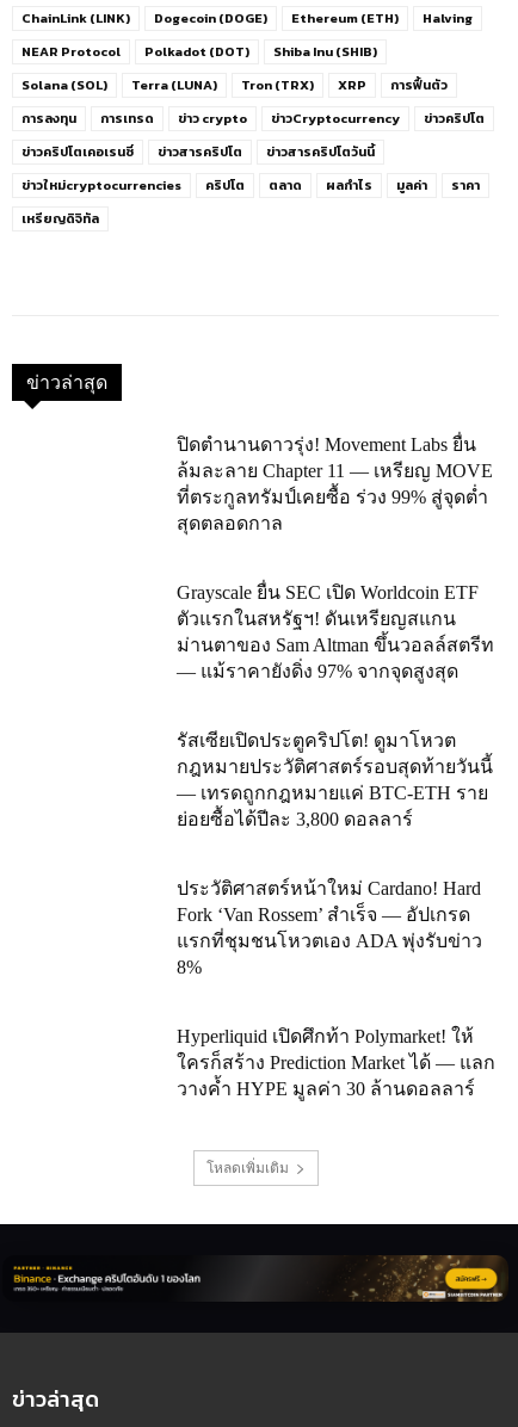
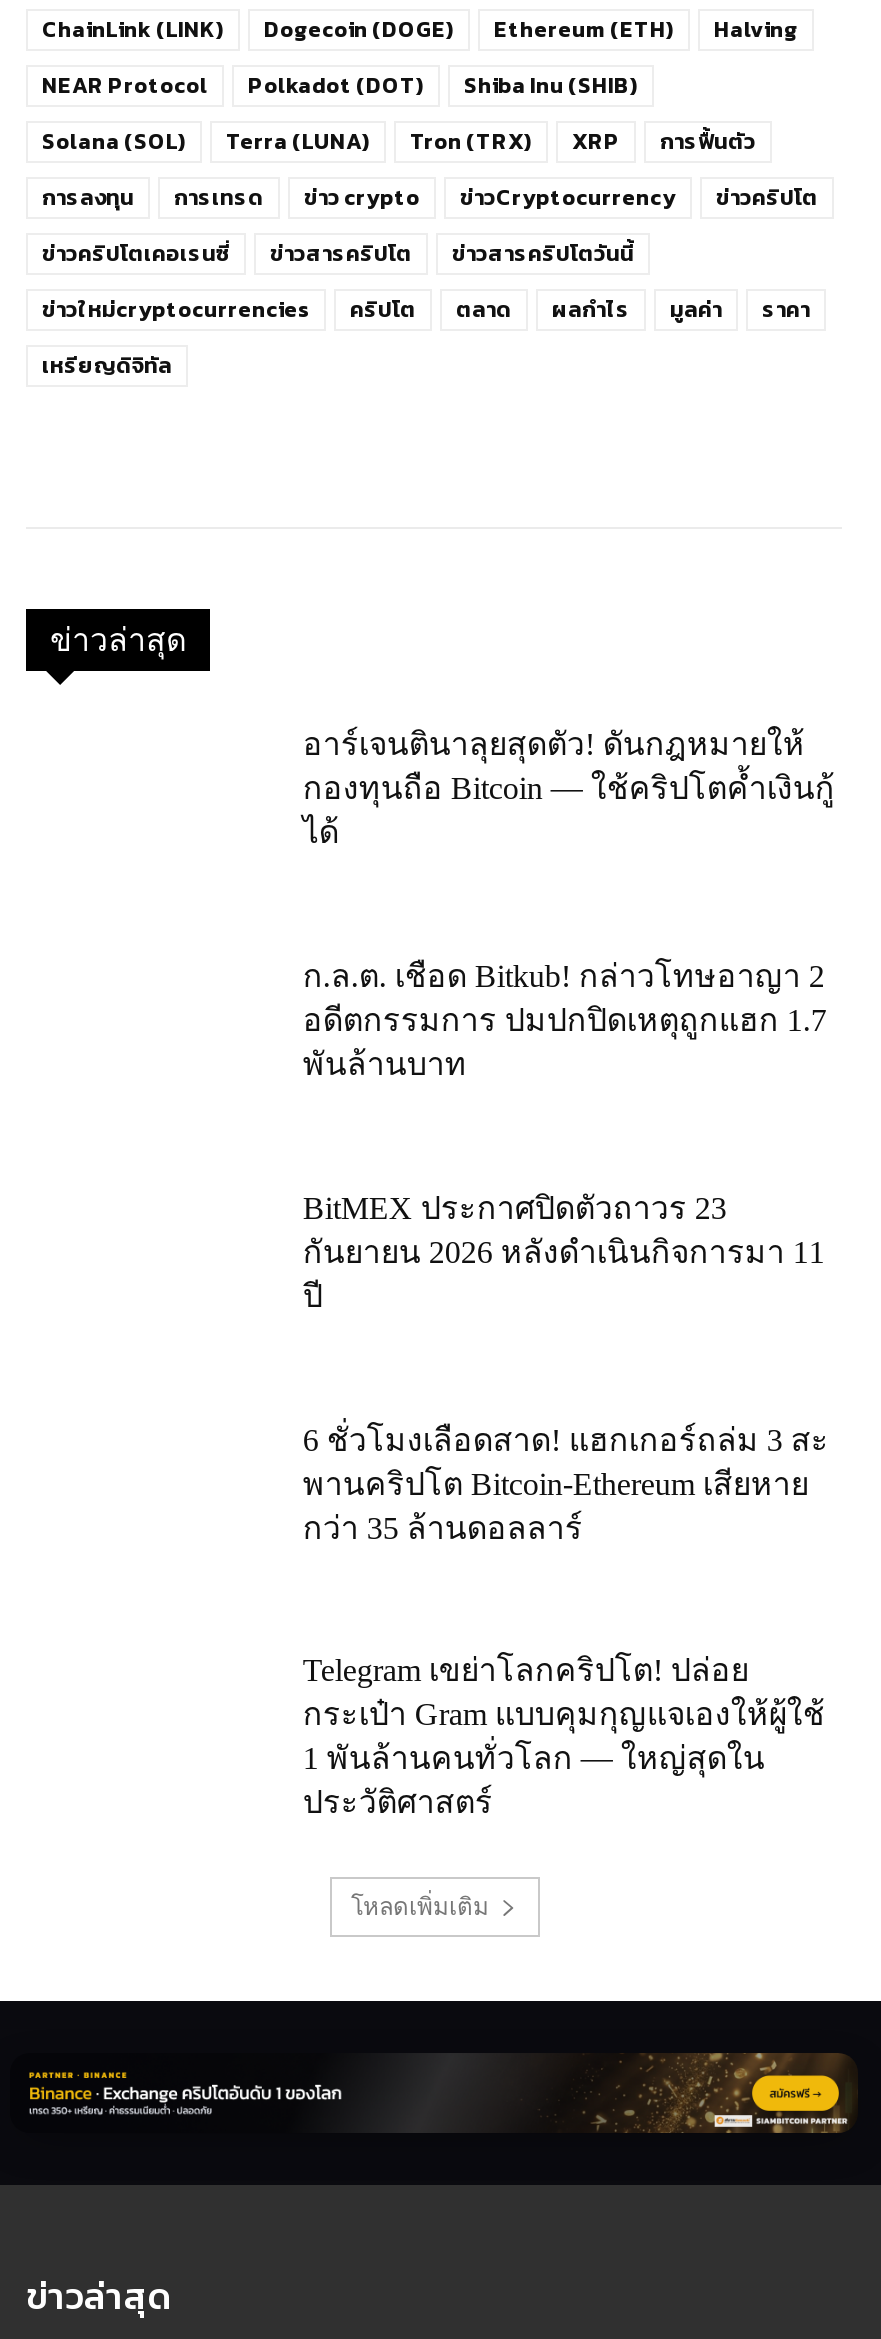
[177,435,493,534] ปิดตำนานดาวรุ่ง! Movement Labs ยื่น | ล้มละลาย Chapter 11 — เหรียญ MOVE | ที่ตระกูลทรัมป์เคยซื้อ ร่วง 99% สู่จุดต่ำ | สุดตลอดกาล -> [303,728,835,850] อาร์เจนตินาลุยสุดตัว! ดันกฎหมายให้ | กองทุนถือ Bitcoin — ใช้คริปโตค้ำเงินกู้ | ได้
[177,582,495,682] Grayscale ยื่น SEC เปิด Worldcoin ETF | ตัวแรกในสหรัฐฯ! ดันเหรียญสแกน | ม่านตาของ Sam Altman ขึ้นวอลล์สตรีท | — แม้ราคายังดิ่ง 97% จากจุดสูงสุด -> [303,960,827,1082] ก.ล.ต. เชือด Bitkub! กล่าวโทษอาญา 2 | อดีตกรรมการ ปมปกปิดเหตุถูกแฮก 1.7 | พันล้านบาท
[177,730,493,829] รัสเซียเปิดประตูคริปโต! ดูมาโหวต | กฎหมายประวัติศาสตร์รอบสุดท้ายวันนี้ | — เทรดถูกกฎหมายแค่ BTC-ETH ราย | ย่อยซื้อได้ปีละ 3,800 ดอลลาร์ -> [303,1191,825,1313] BitMEX ประกาศปิดตัวถาวร 23 | กันยายน 2026 หลังดำเนินกิจการมา 11 | ปี
[177,878,483,977] ประวัติศาสตร์หน้าใหม่ Cardano! Hard | Fork ‘Van Rossem’ สำเร็จ — อัปเกรด | แรกที่ชุมชนโหวตเอง ADA พุ่งรับข่าว | 8% -> [303,1422,829,1544] 6 ชั่วโมงเลือดสาด! แฮกเกอร์ถล่ม 3 สะ | พานคริปโต Bitcoin-Ethereum เสียหาย | กว่า 35 ล้านดอลลาร์
[177,1026,496,1099] Hyperliquid เปิดศึกท้า Polymarket! ให้ | ใครก็สร้าง Prediction Market ได้ — แลก | วางค้ำ HYPE มูลค่า 30 ล้านดอลลาร์ -> [303,1654,825,1820] Telegram เขย่าโลกคริปโต! ปล่อย | กระเป๋า Gram แบบคุมกุญแจเองให้ผู้ใช้ | 1 พันล้านคนทั่วโลก — ใหญ่สุดใน | ประวัติศาสตร์

